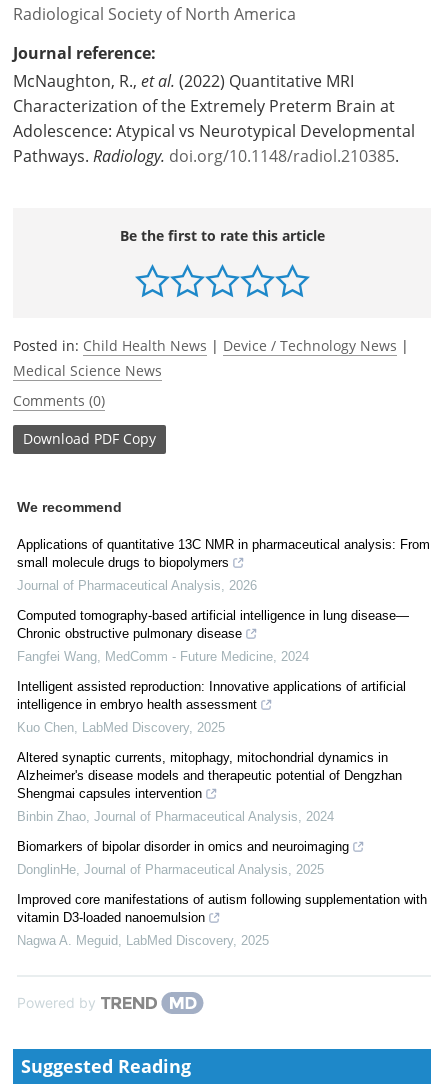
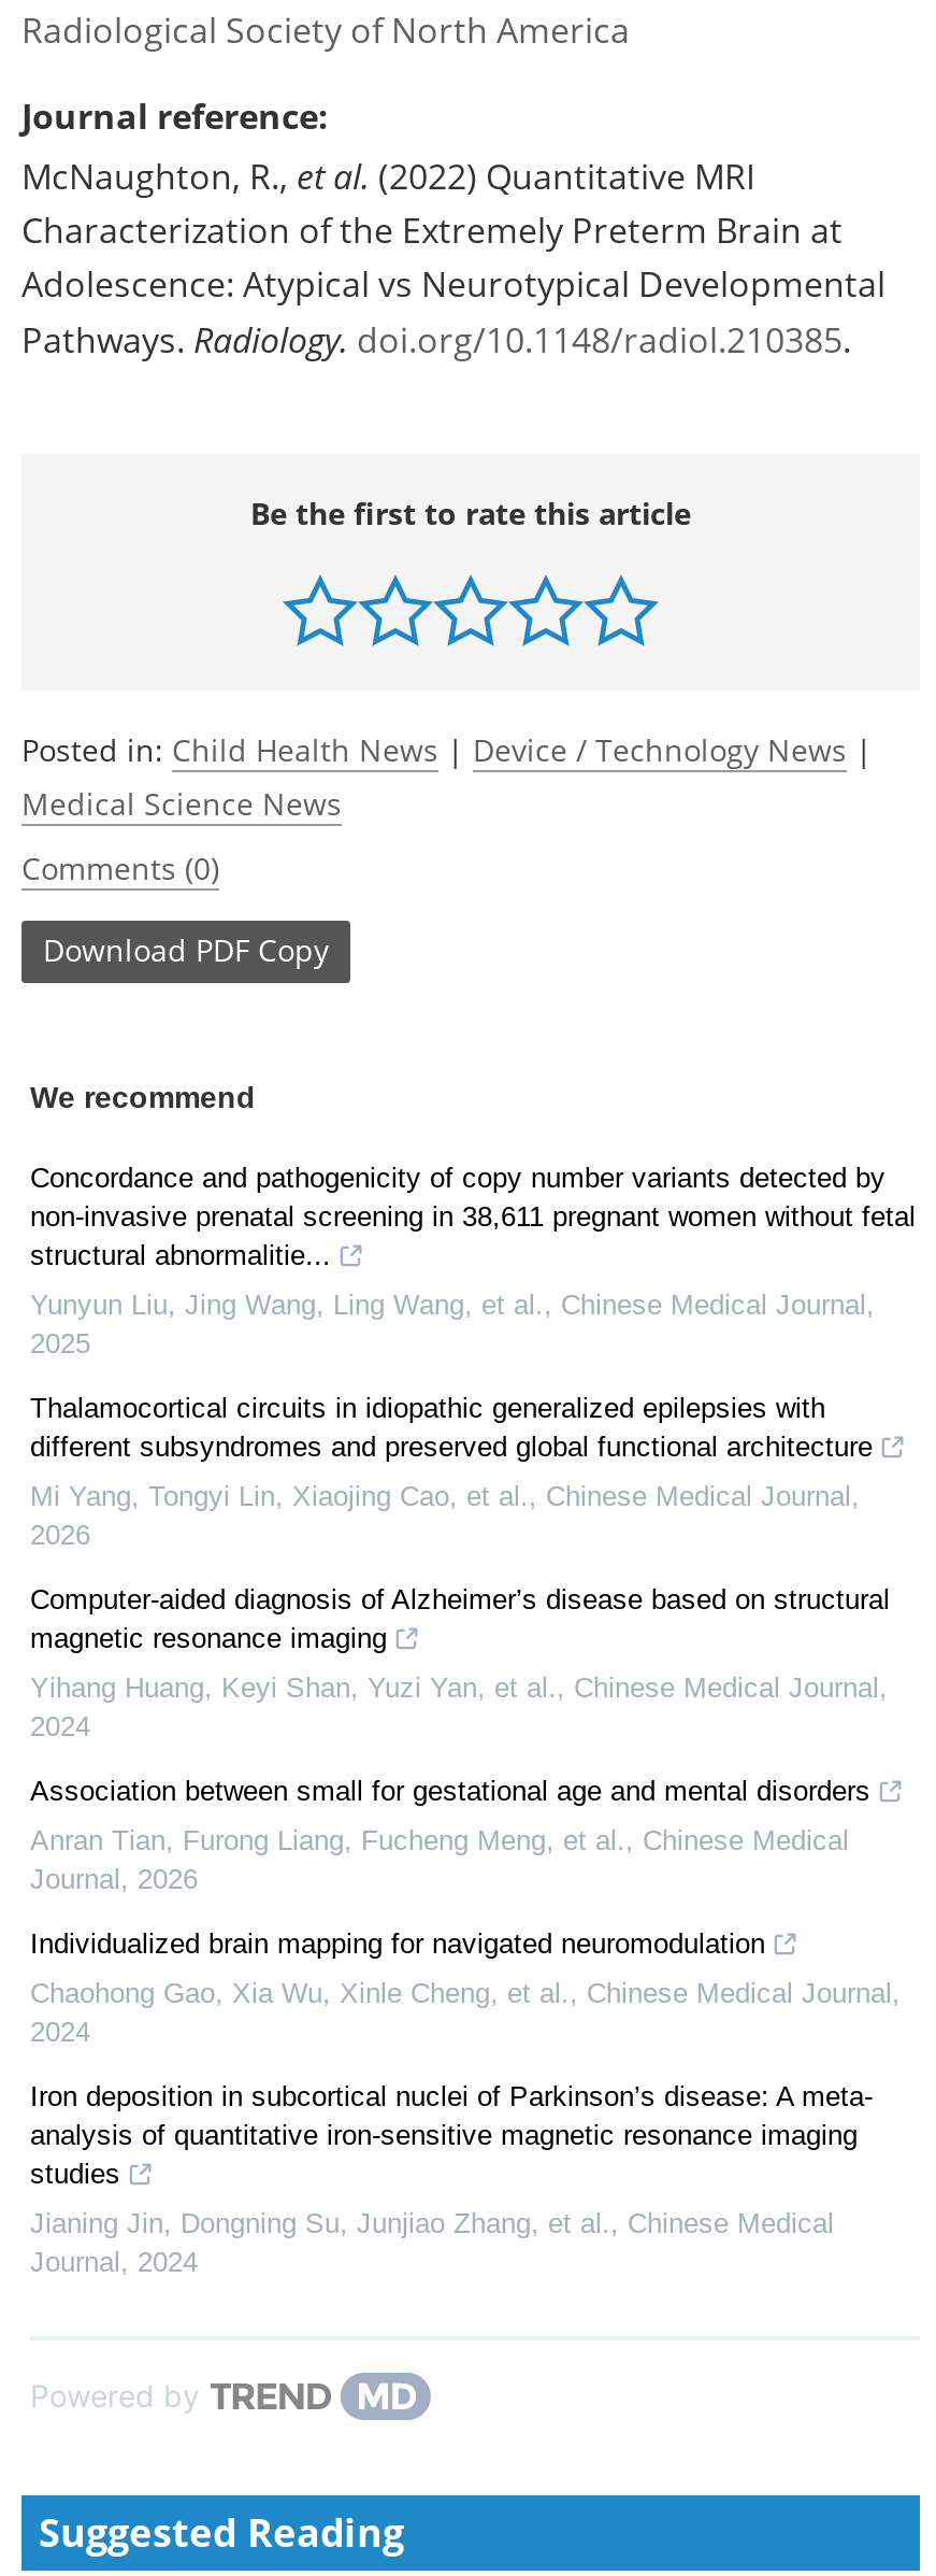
[17,537,430,570] Applications of quantitative 13C NMR in pharmaceutical analysis: From | small molecule drugs to biopolymers -> [30,1161,916,1271] Concordance and pathogenicity of copy number variants detected by | non-invasive prenatal screening in 38,611 pregnant women without fetal | structural abnormalitie...
[17,578,257,593] Journal of Pharmaceutical Analysis, 2026 -> [30,1288,875,1359] Yunyun Liu, Jing Wang, Ling Wang, et al., Chinese Medical Journal, | 2025
[17,608,409,641] Computed tomography-based artificial intelligence in lung disease— | Chronic obstructive pulmonary disease -> [30,1392,873,1463] Thalamocortical circuits in idiopathic generalized epilepsies with | different subsyndromes and preserved global functional architecture
[17,649,309,664] Fangfei Wang, MedComm - Future Medicine, 2024 -> [30,1480,860,1551] Mi Yang, Tongyi Lin, Xiaojing Cao, et al., Chinese Medical Journal, | 2026
[17,679,406,712] Intelligent assisted reproduction: Innovative applications of artificial | intelligence in embryo health assessment -> [30,1583,890,1654] Computer-aided diagnosis of Alzheimer’s disease based on structural | magnetic resonance imaging
[17,720,225,735] Kuo Chen, LabMed Discovery, 2025 -> [30,1671,888,1742] Yihang Huang, Keyi Shan, Yuzi Yan, et al., Chinese Medical Journal, | 2024
[17,750,402,801] Altered synaptic currents, mitophagy, mitochondrial dynamics in | Alzheimer's disease models and therapeutic potential of Dengzhan | Shengmai capsules intervention -> [30,1774,870,1807] Association between small for gestational age and mental disorders
[17,809,334,824] Binbin Zhao, Journal of Pharmaceutical Analysis, 2024 -> [30,1824,849,1895] Anran Tian, Furong Liang, Fucheng Meng, et al., Chinese Medical | Journal, 2026
[17,839,349,854] Biomarkers of bipolar disorder in omics and neuroimaging -> [30,1927,765,1959] Individualized brain mapping for navigated neuromodulation
[17,862,324,877] DonglinHe, Journal of Pharmaceutical Analysis, 2025 -> [30,1977,901,2048] Chaohong Gao, Xia Wu, Xinle Cheng, et al., Chinese Medical Journal, | 2024
[17,892,427,925] Improved core manifestations of autism following supplementation with | vitamin D3-loaded nanoemulsion -> [30,2080,873,2190] Iron deposition in subcortical nuclei of Parkinson’s disease: A meta- | analysis of quantitative iron-sensitive magnetic resonance imaging | studies
[17,933,269,948] Nagwa A. Meguid, LabMed Discovery, 2025 -> [30,2207,834,2278] Jianing Jin, Dongning Su, Junjiao Zhang, et al., Chinese Medical | Journal, 2024

